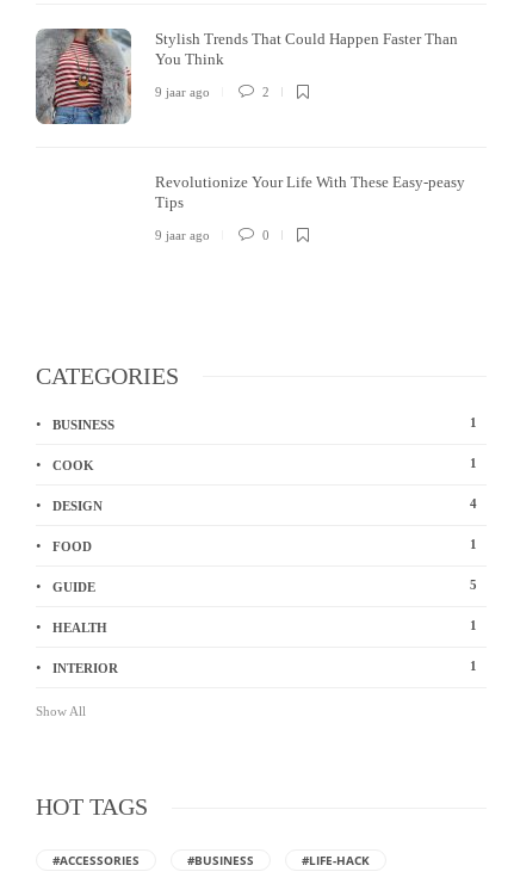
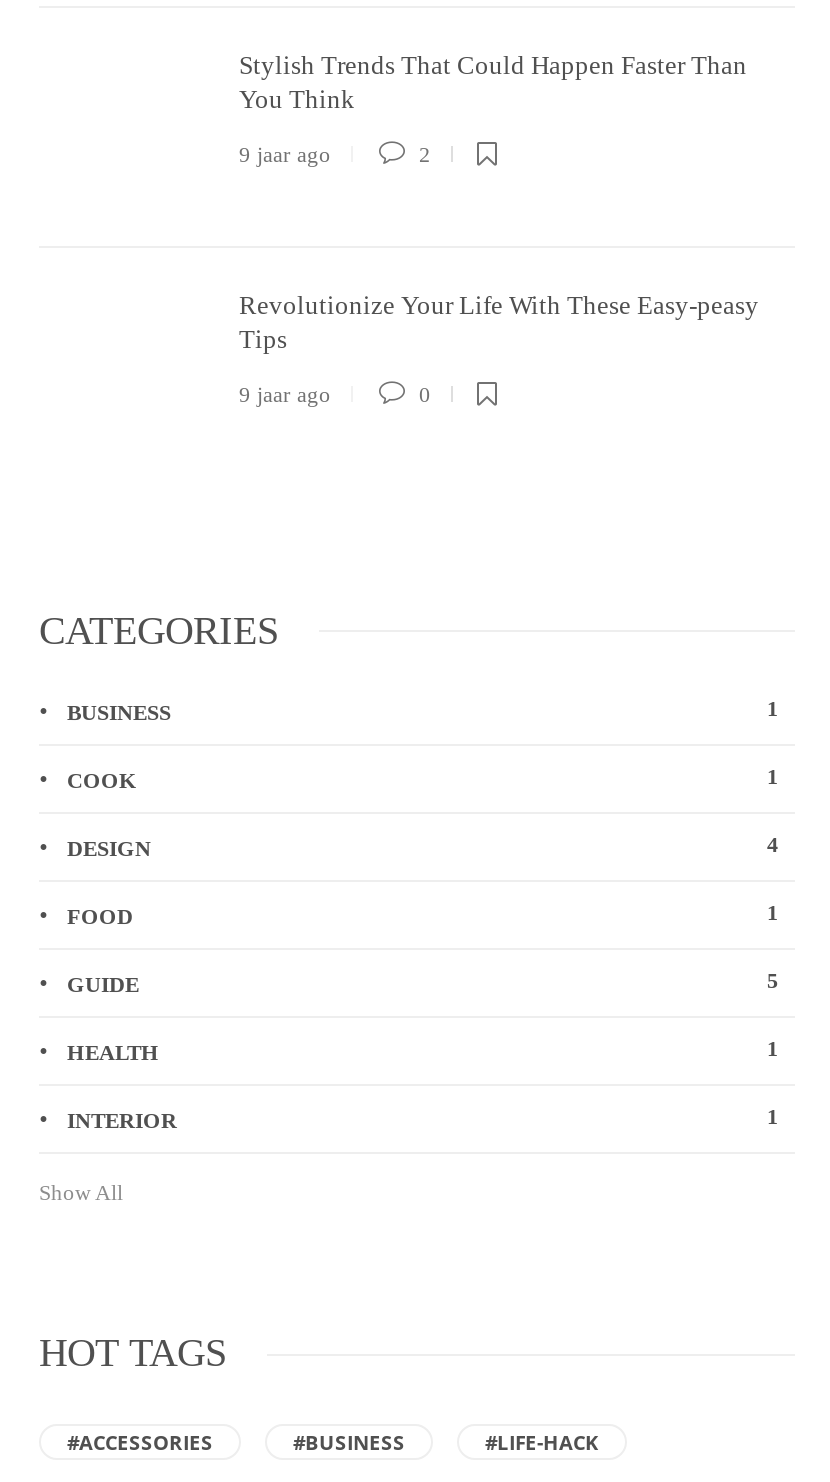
[35,27,132,125] [image] -> none

